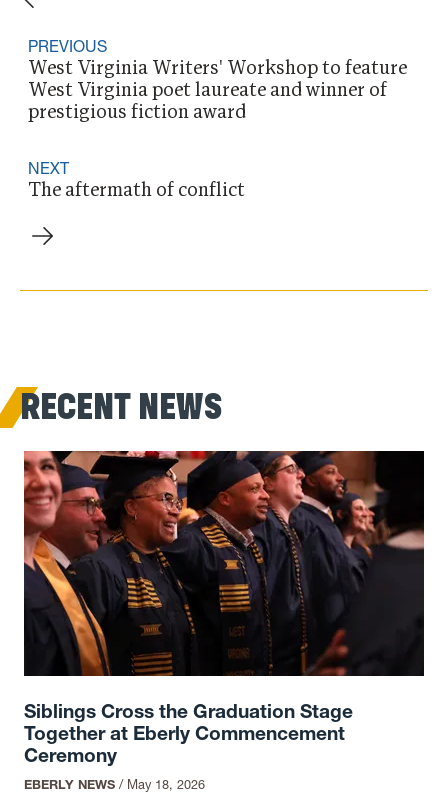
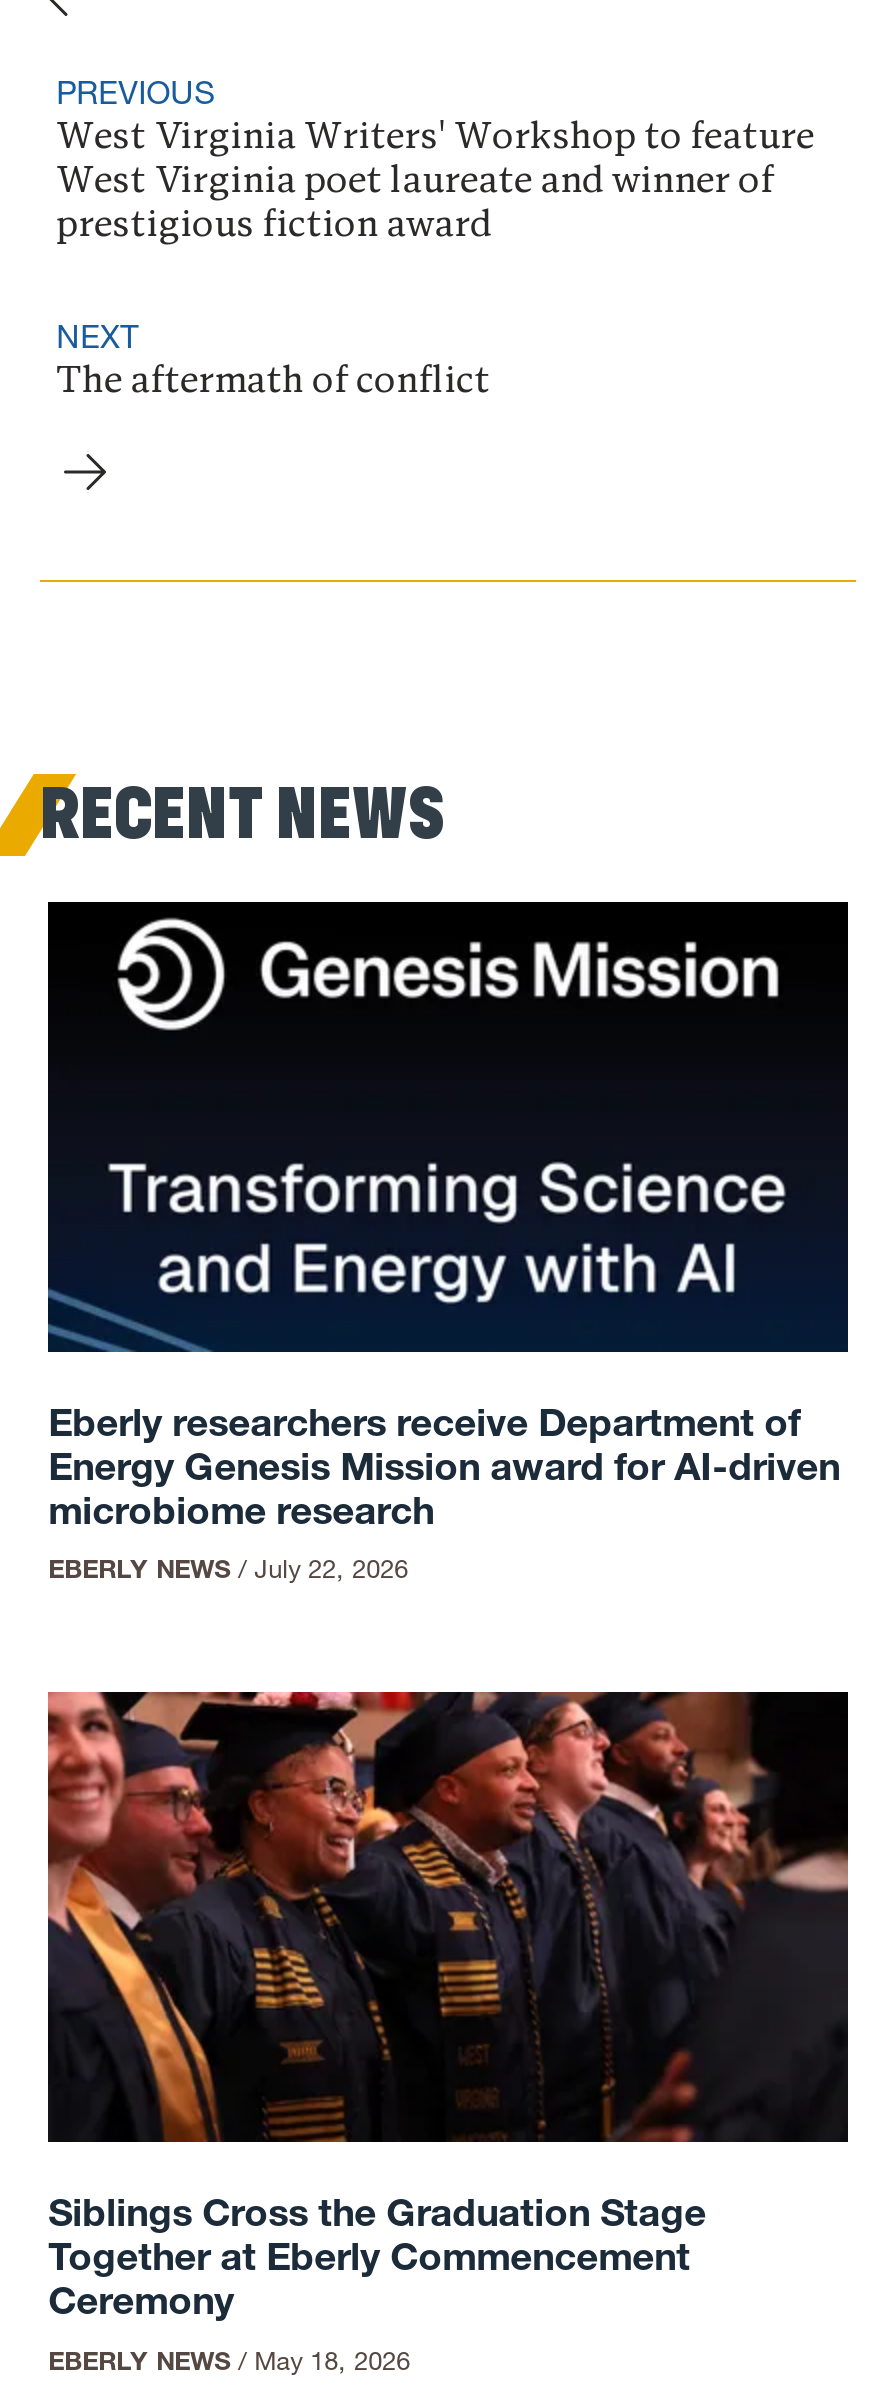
none -> [46,900,850,1585] [image] | Eberly researchers receive Department of | Energy Genesis Mission award for AI-driven | microbiome research | EBERLY NEWS / July 22, 2026

